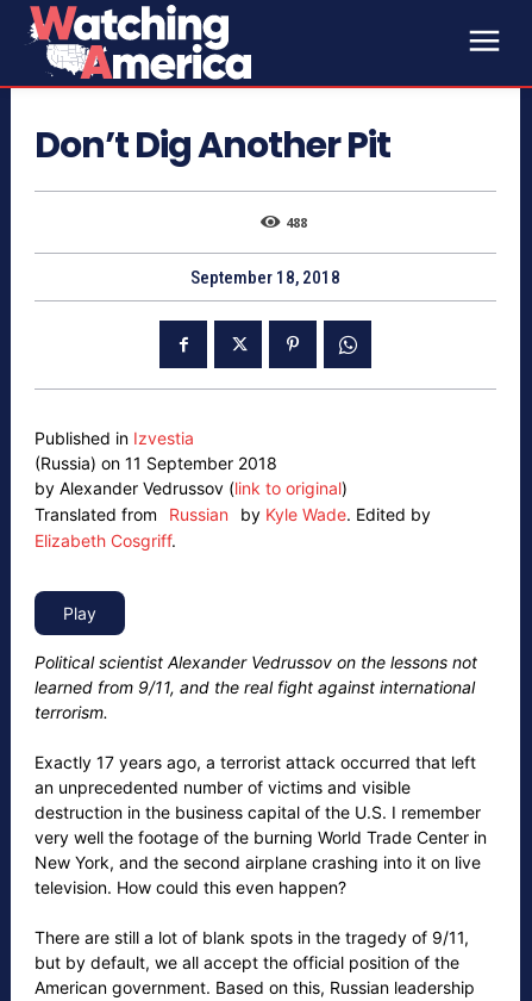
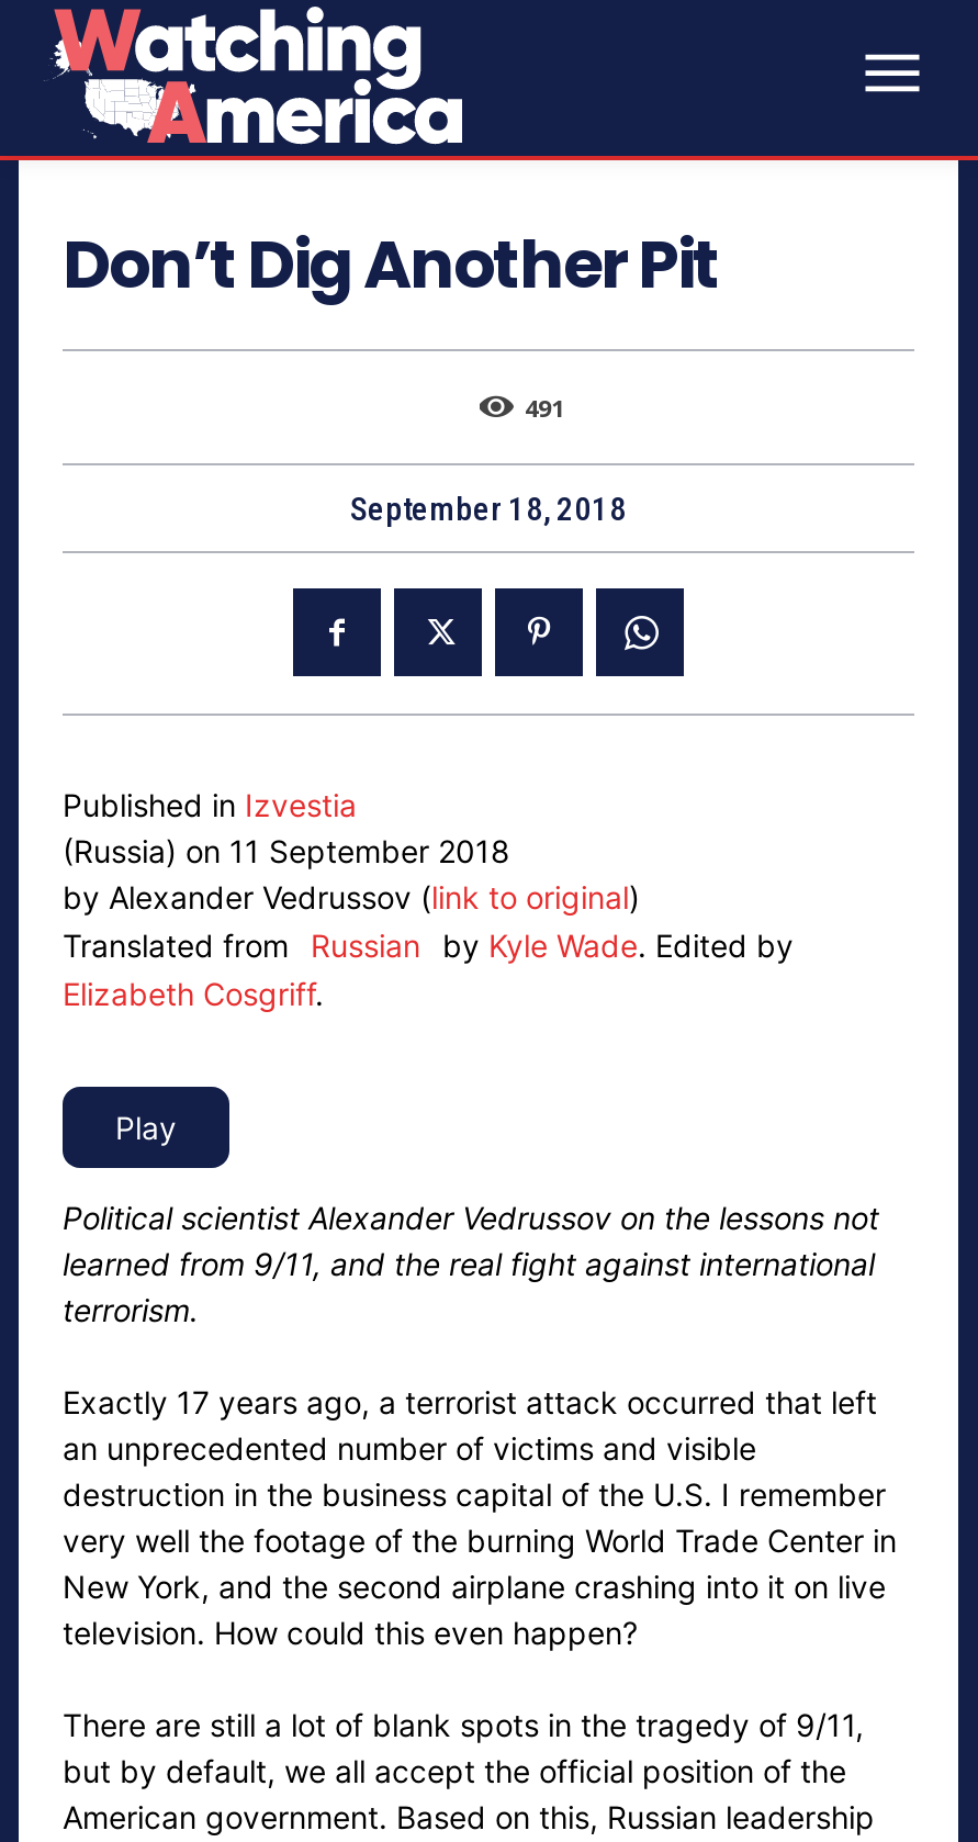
[285,213,306,231] 488 -> [525,391,564,424] 491

